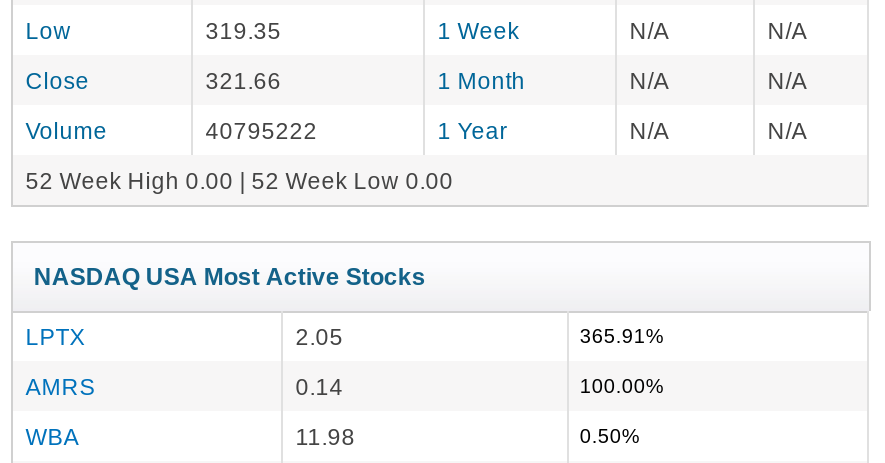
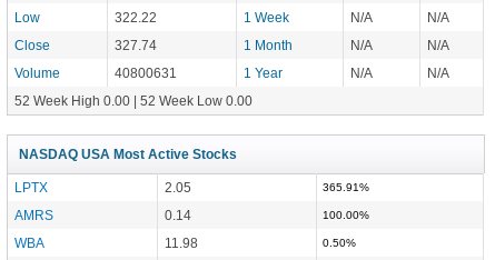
[205,18,281,44] 319.35 -> [115,10,157,25] 322.22
[205,68,281,94] 321.66 -> [115,38,157,53] 327.74
[205,118,317,144] 40795222 -> [115,66,177,80] 40800631

